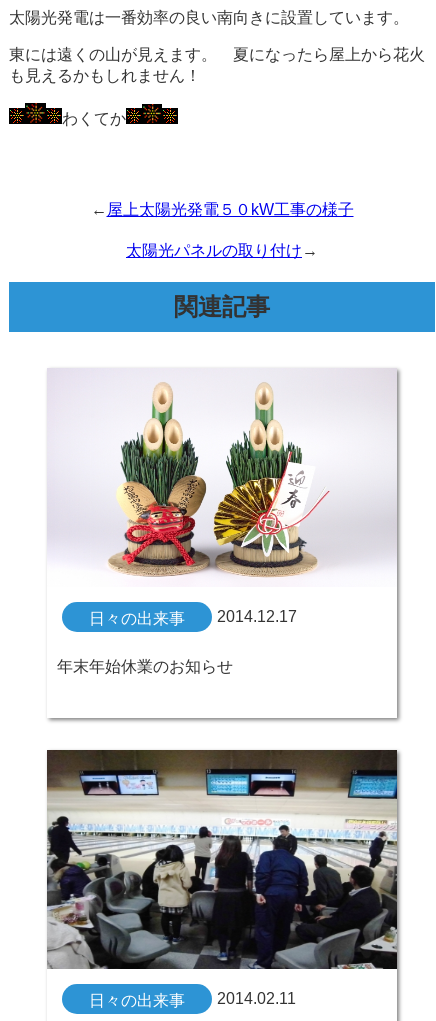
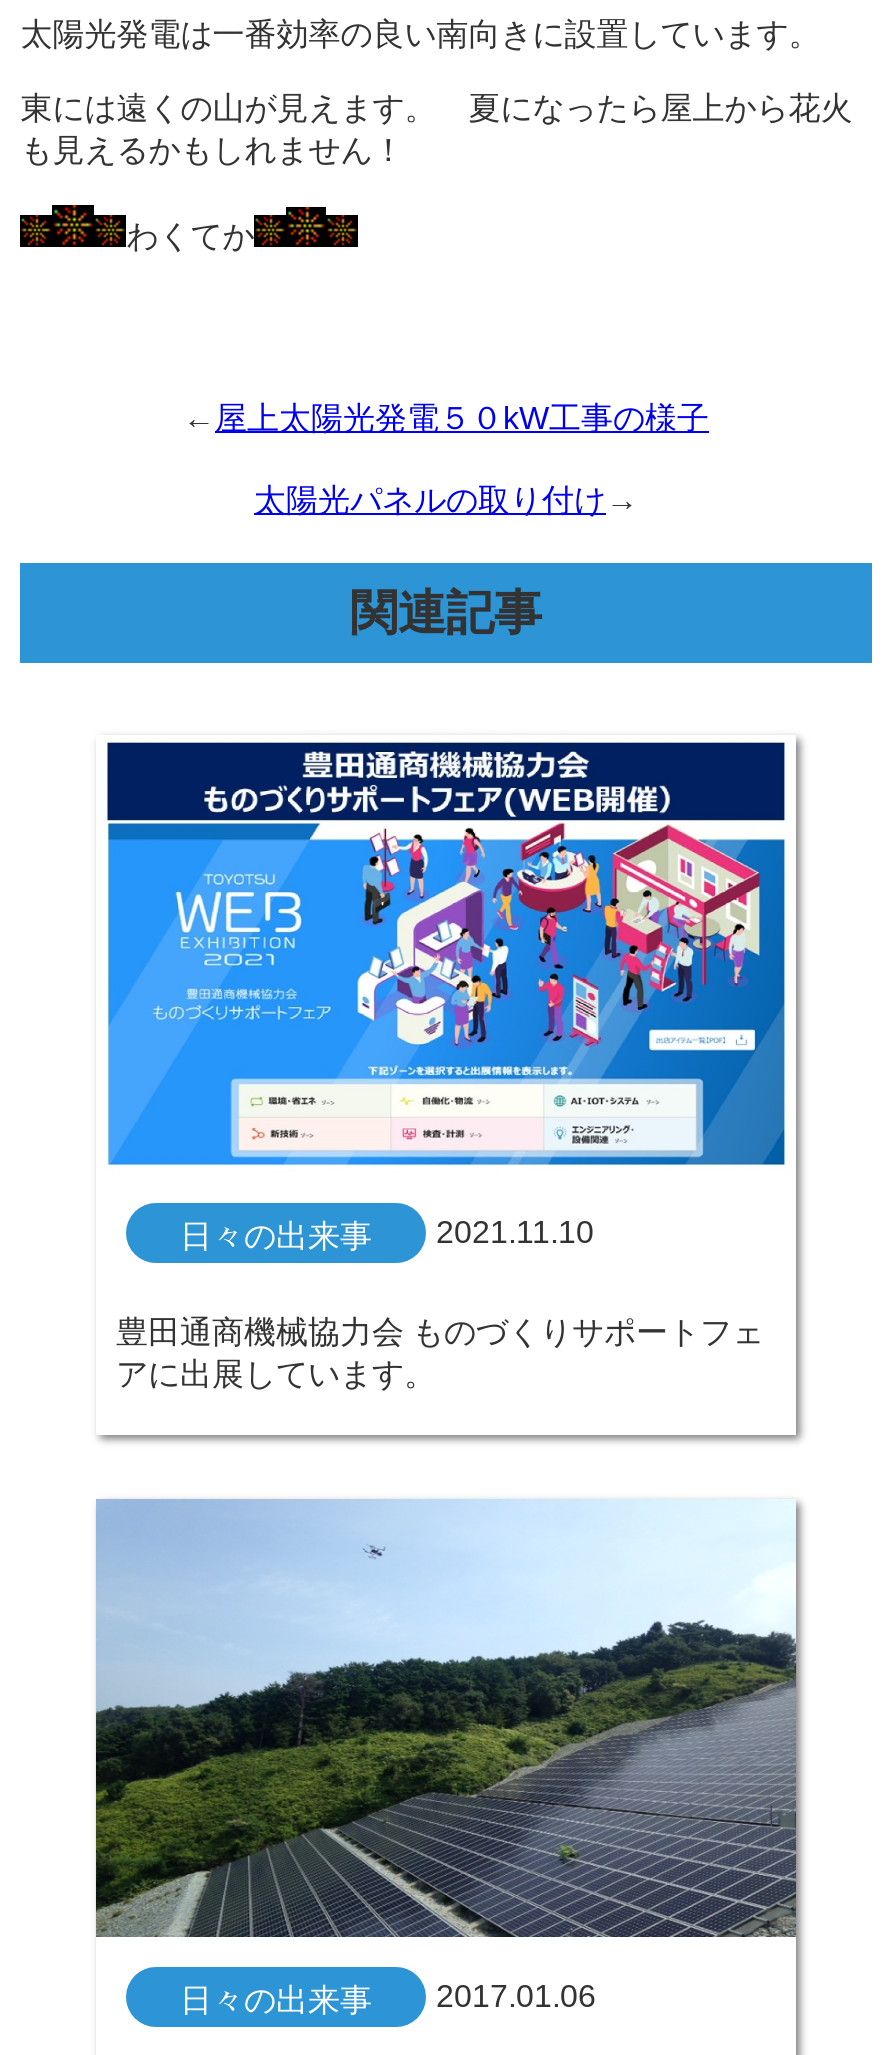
[48,369,395,627] [image] | 日々の出来事 2014.12.17 -> [100,739,794,1252] [image] | 日々の出来事 2021.11.10
[57,658,233,675] 年末年始休業のお知らせ -> [116,1314,764,1390] 豊田通商機械協力会 ものづくりサポートフェ | アに出展しています。
[46,749,398,1009] [image] | 日々の出来事 2014.02.11 -> [94,1499,798,2016] [image] | 日々の出来事 2017.01.06

